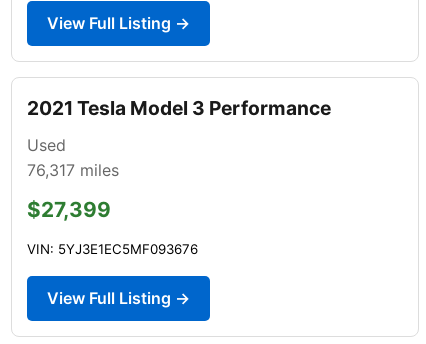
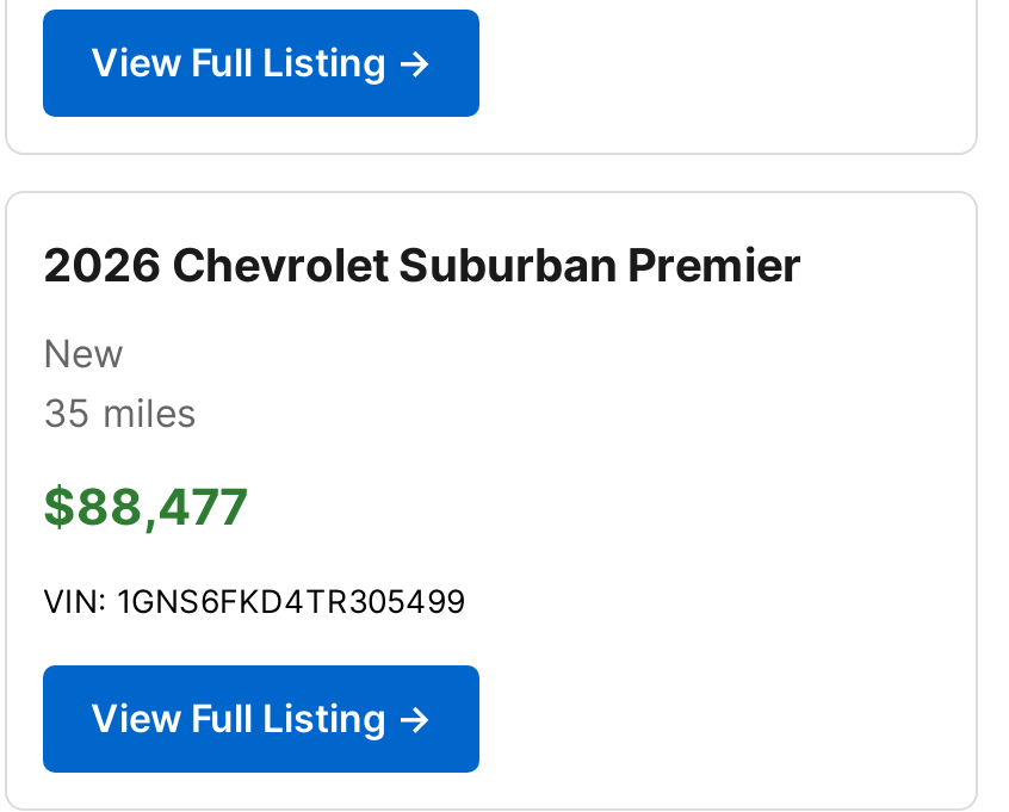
[27,96,331,120] 2021 Tesla Model 3 Performance -> [43,236,801,293] 2026 Chevrolet Suburban Premier
[27,135,119,180] Used | 76,317 miles -> [43,329,196,436] New | 35 miles
[27,197,111,222] $27,399 -> [43,477,248,536] $88,477
[27,241,198,257] VIN: 5YJ3E1EC5MF093676 -> [43,582,465,620] VIN: 1GNS6FKD4TR305499

